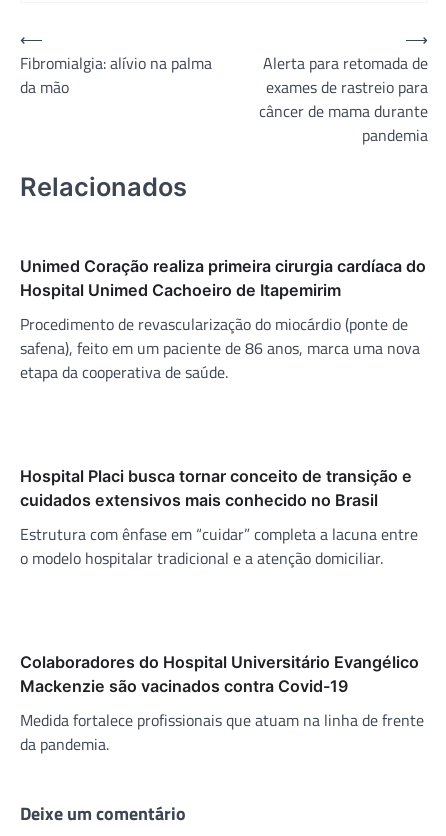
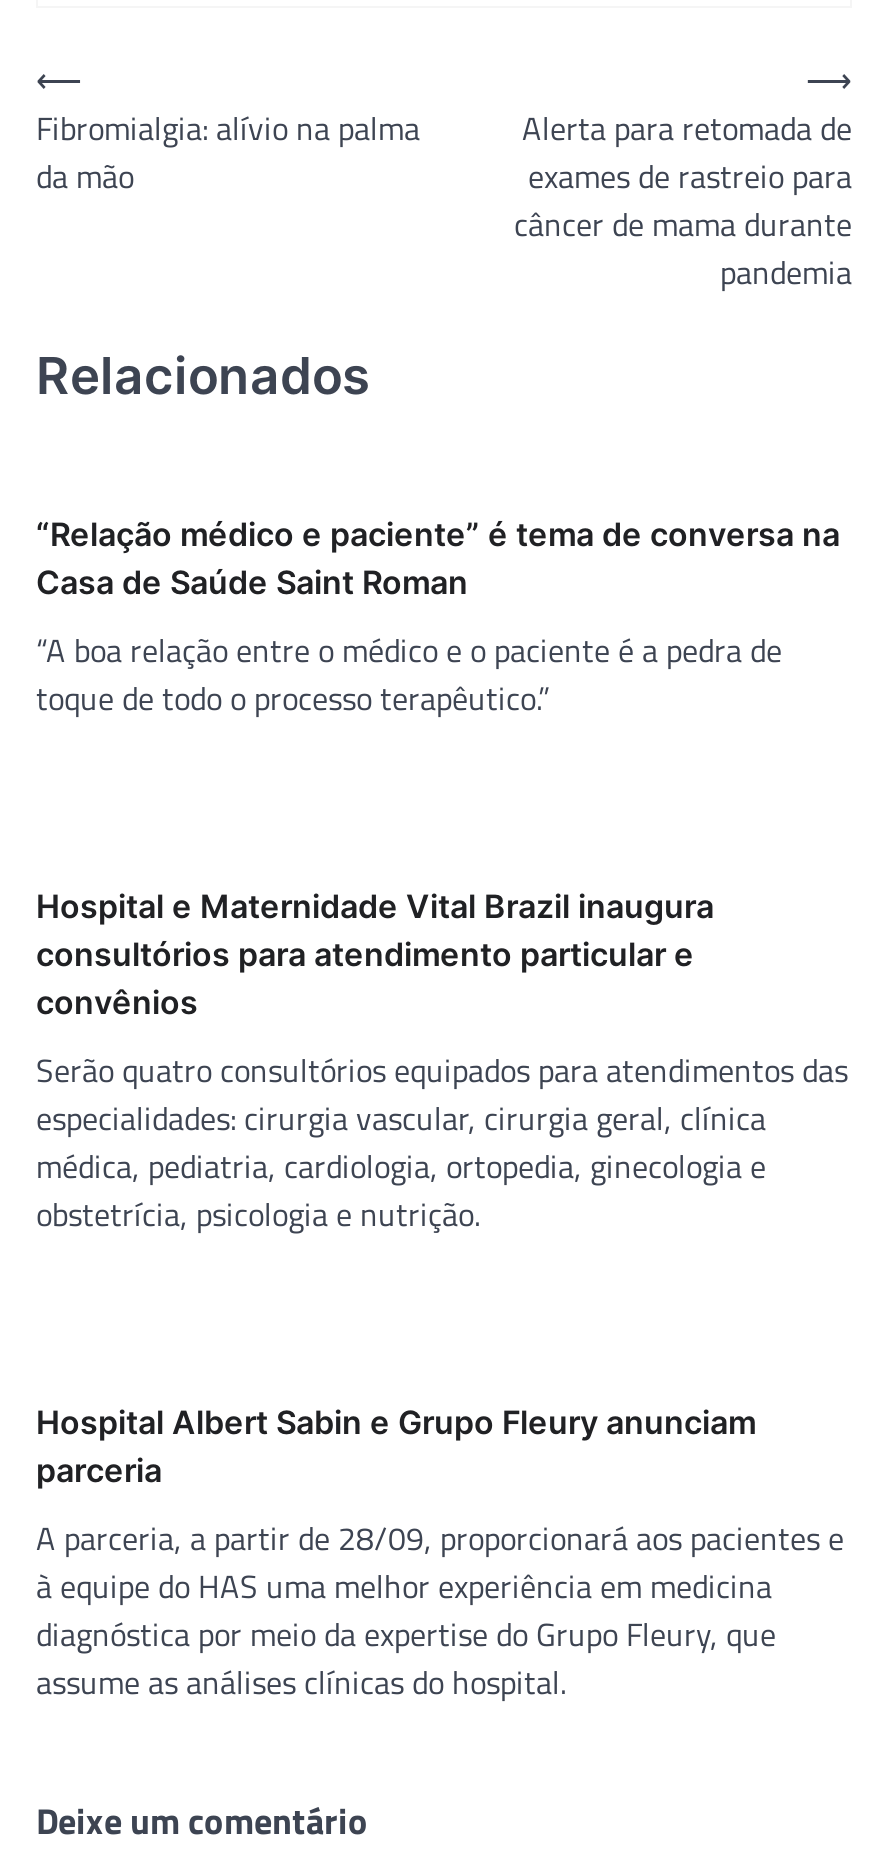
[20,255,426,299] Unimed Coração realiza primeira cirurgia cardíaca do | Hospital Unimed Cachoeiro de Itapemirim -> [36,513,840,601] “Relação médico e paciente” é tema de conversa na | Casa de Saúde Saint Roman
[20,311,420,383] Procedimento de revascularização do miocárdio (ponte de | safena), feito em um paciente de 86 anos, marca uma nova | etapa da cooperativa de saúde. -> [36,625,782,721] “A boa relação entre o médico e o paciente é a pedra de | toque de todo o processo terapêutico.”
[20,465,412,509] Hospital Placi busca tornar conceito de transição e | cuidados extensivos mais conhecido no Brasil -> [36,885,714,1021] Hospital e Maternidade Vital Brazil inaugura | consultórios para atendimento particular e | convênios
[20,521,418,569] Estrutura com ênfase em “cuidar” completa a lacuna entre | o modelo hospitalar tradicional e a atenção domiciliar. -> [36,1045,848,1237] Serão quatro consultórios equipados para atendimentos das | especialidades: cirurgia vascular, cirurgia geral, clínica | médica, pediatria, cardiologia, ortopedia, ginecologia e | obstetrícia, psicologia e nutrição.
[20,651,419,695] Colaboradores do Hospital Universitário Evangélico | Mackenzie são vacinados contra Covid-19 -> [36,1401,756,1489] Hospital Albert Sabin e Grupo Fleury anunciam | parceria
[20,707,424,755] Medida fortalece profissionais que atuam na linha de frente | da pandemia. -> [36,1513,844,1705] A parceria, a partir de 28/09, proporcionará aos pacientes e | à equipe do HAS uma melhor experiência em medicina | diagnóstica por meio da expertise do Grupo Fleury, que | assume as análises clínicas do hospital.

